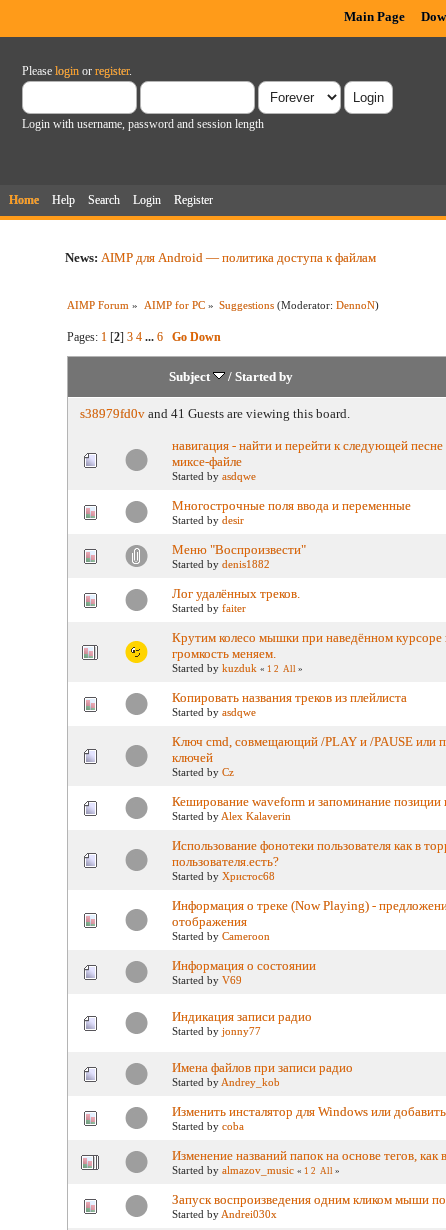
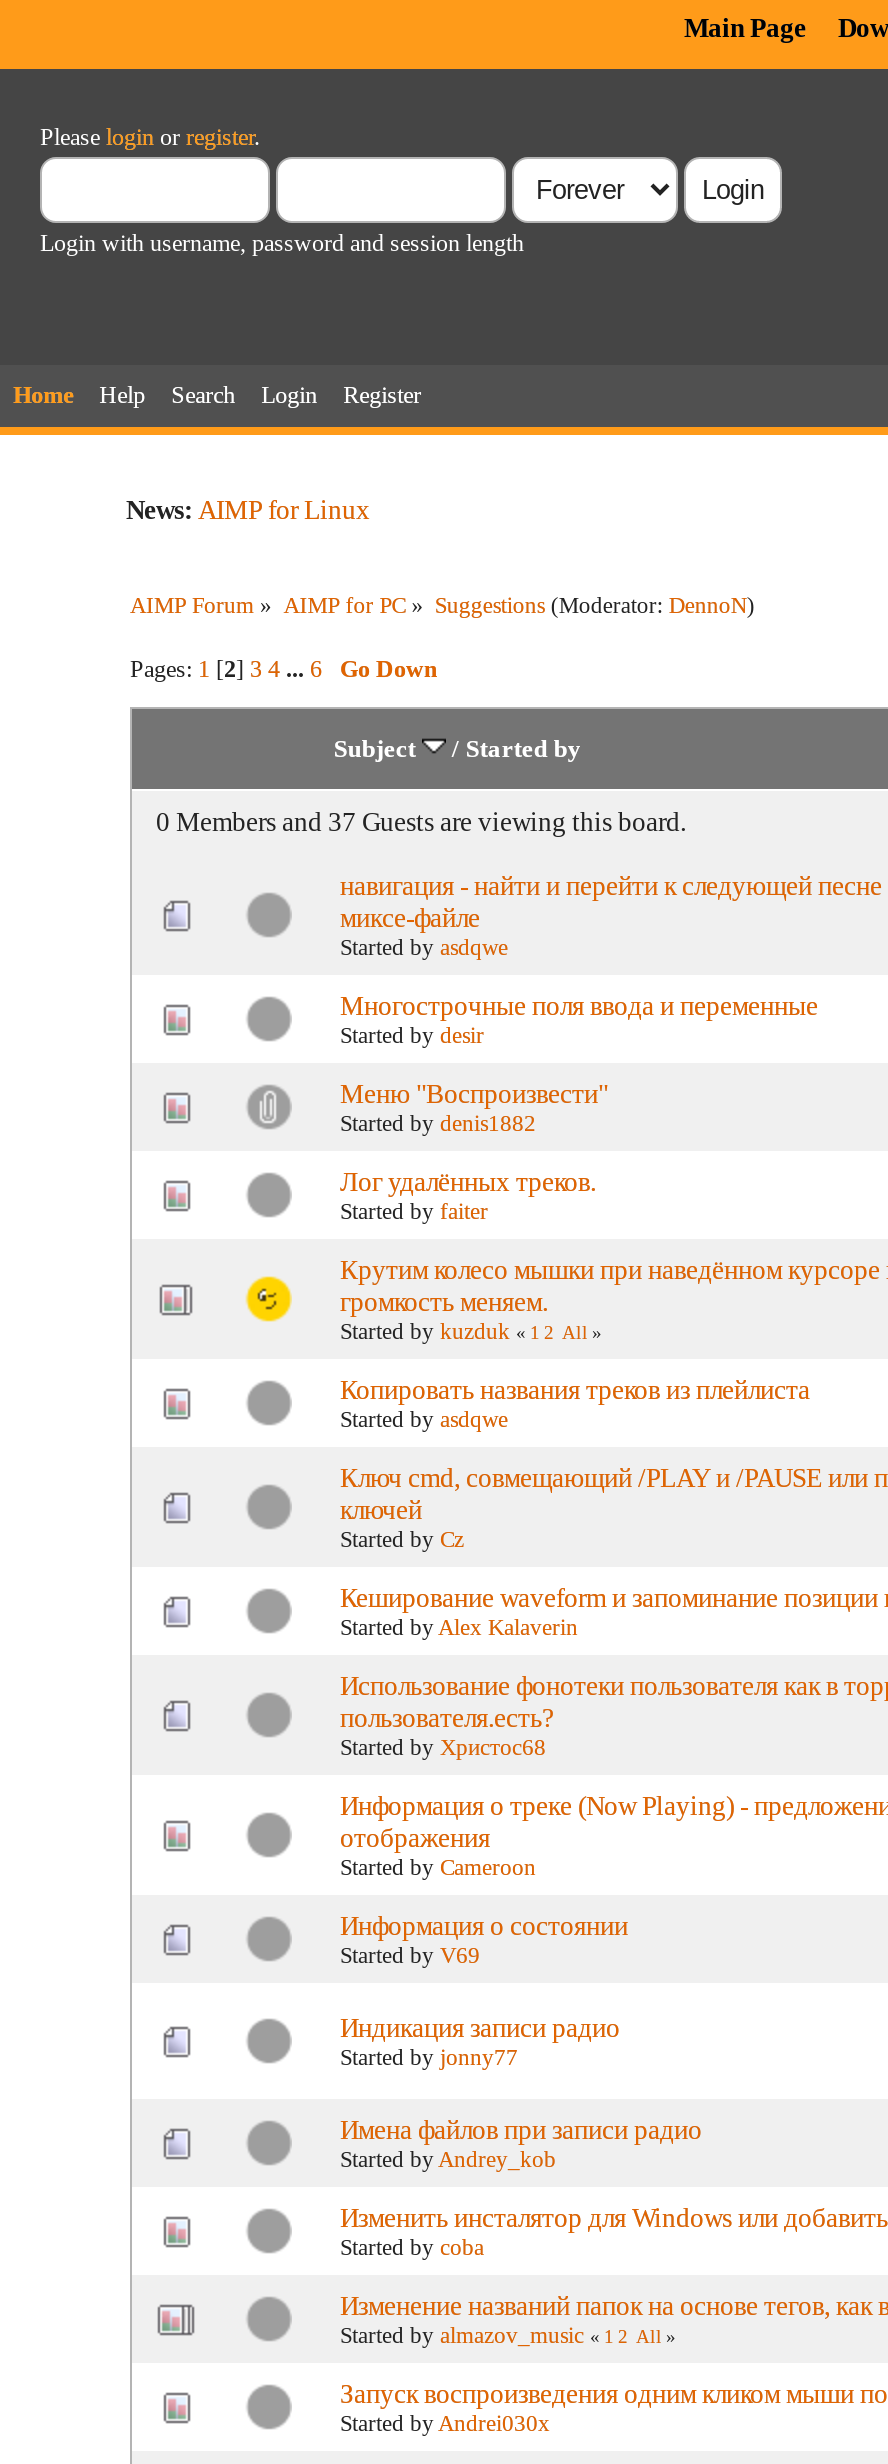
[65,250,376,265] News: AIMP для Android — политика доступа к файлам -> [126,495,370,525] News: AIMP for Linux
[80,406,350,421] s38979fd0v and 41 Guests are viewing this board. -> [156,807,686,837] 0 Members and 37 Guests are viewing this board.

